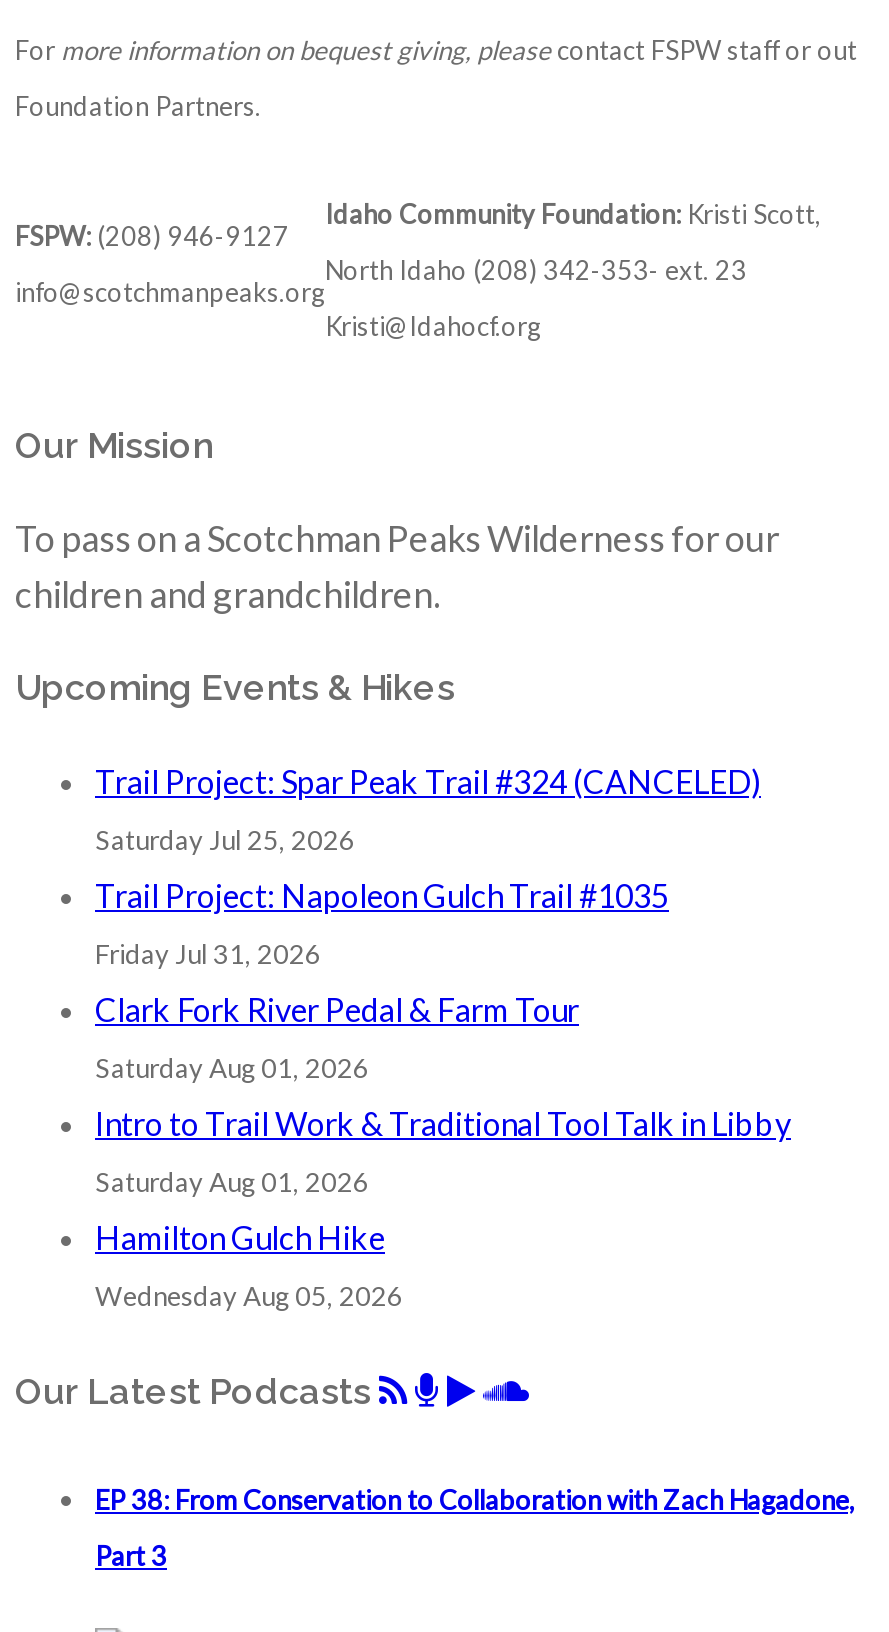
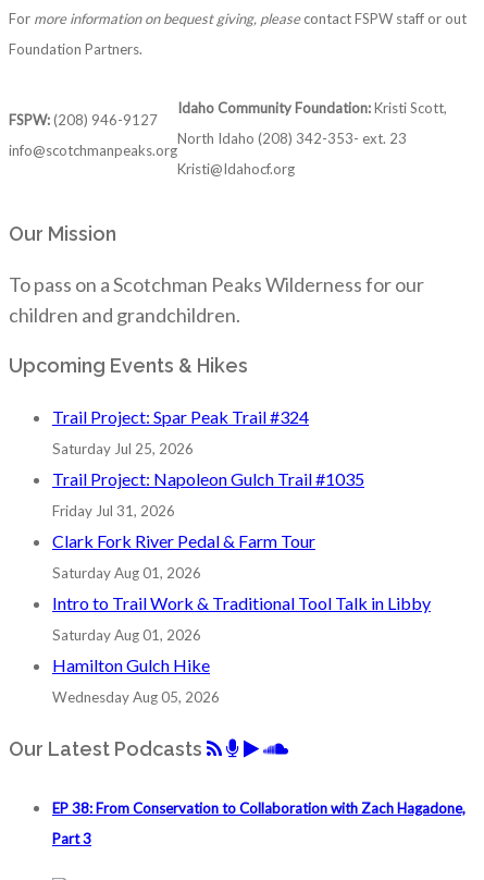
[95,761,761,799] Trail Project: Spar Peak Trail #324 (CANCELED) -> [52,406,309,426] Trail Project: Spar Peak Trail #324

